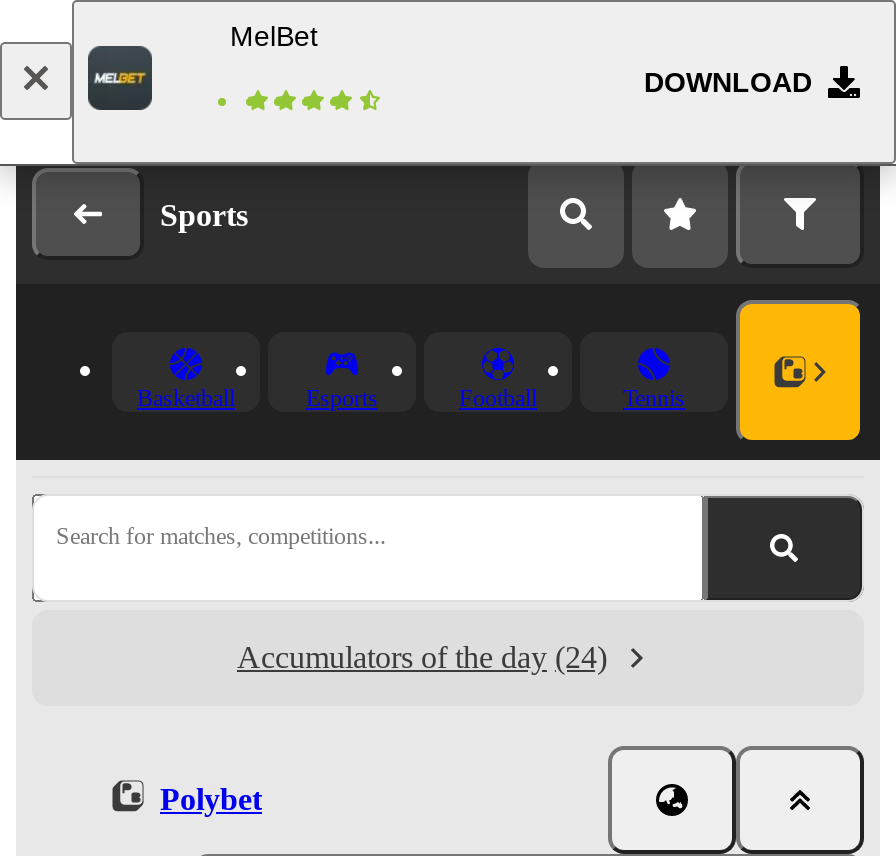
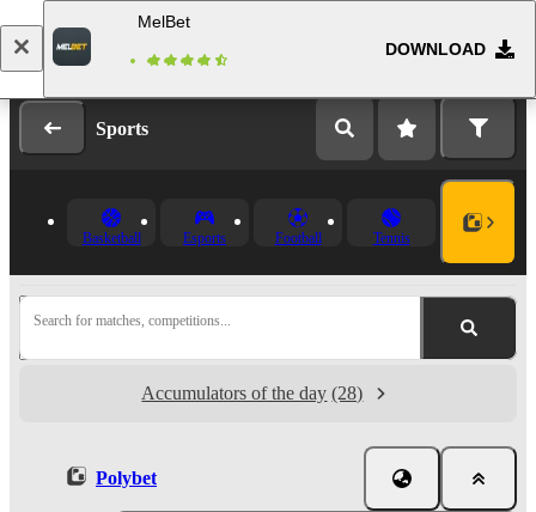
[237,640,607,674] Accumulators of the day (24) -> [142,383,363,403] Accumulators of the day (28)

